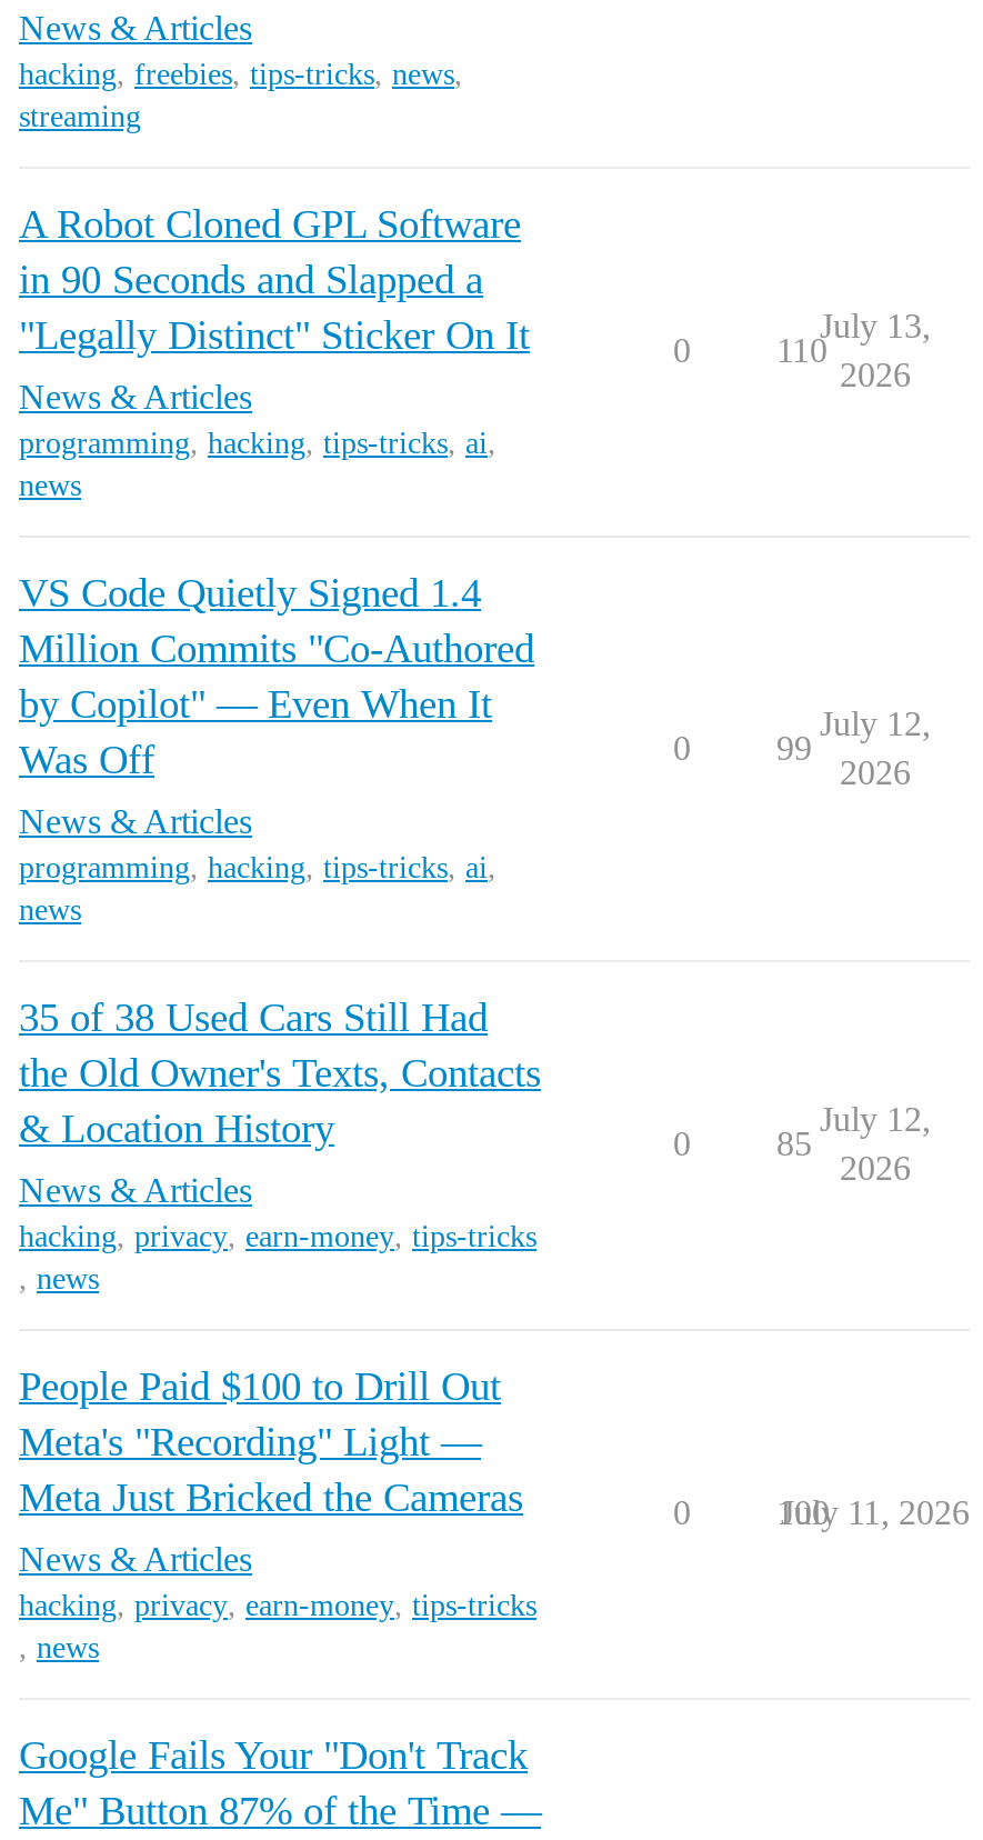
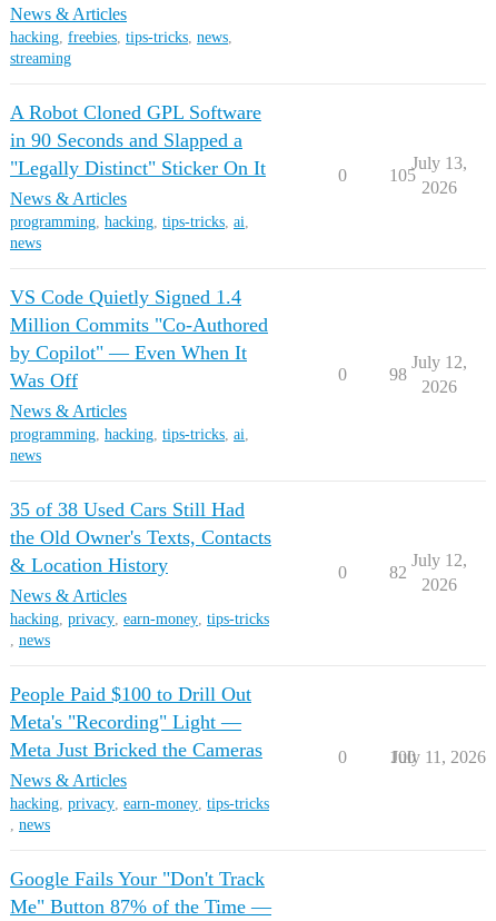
[776,331,827,369] 110 -> [389,166,416,185] 105
[776,729,812,767] 99 -> [389,365,407,384] 98
[776,1124,812,1162] 85 -> [389,563,407,582] 82

